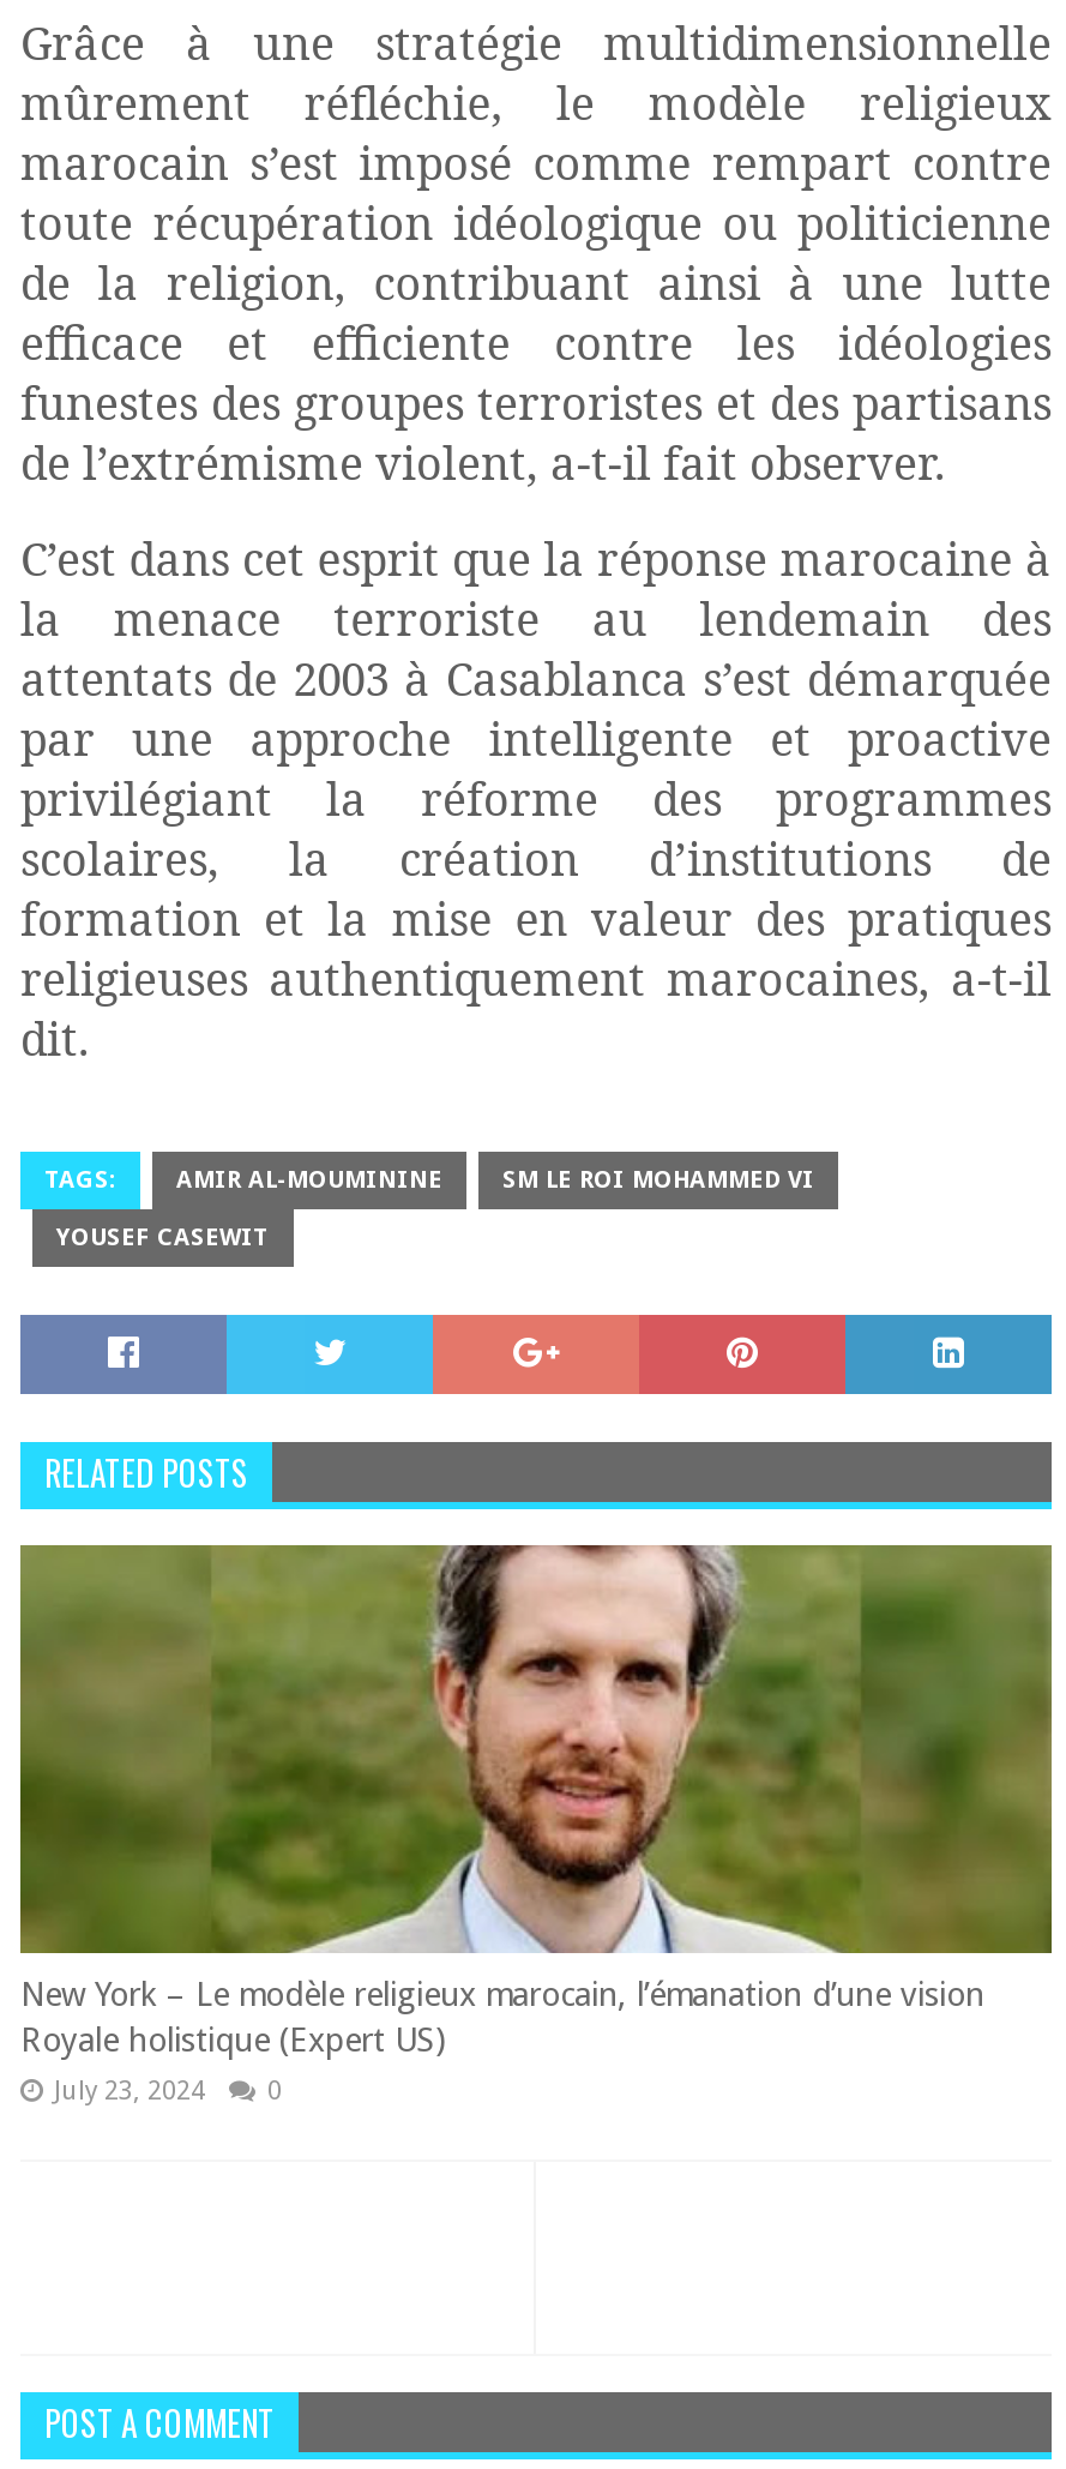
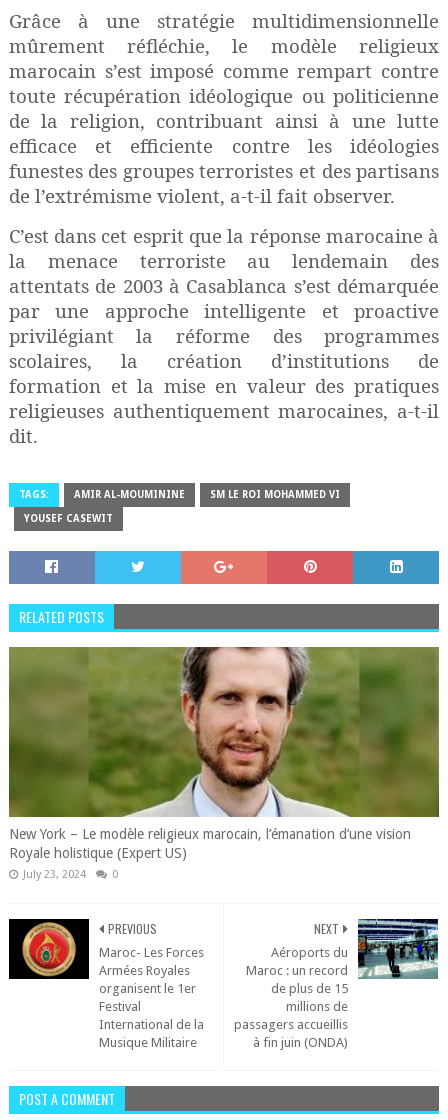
none -> [8,918,204,1050] [image] | PREVIOUS | Maroc- Les Forces | Armées Royales | organisent le 1er | Festival | International de la | Musique Militaire
none -> [234,918,439,1050] [image] | NEXT | Aéroports du | Maroc : un record | de plus de 15 | millions de | passagers accueillis | à fin juin (ONDA)

